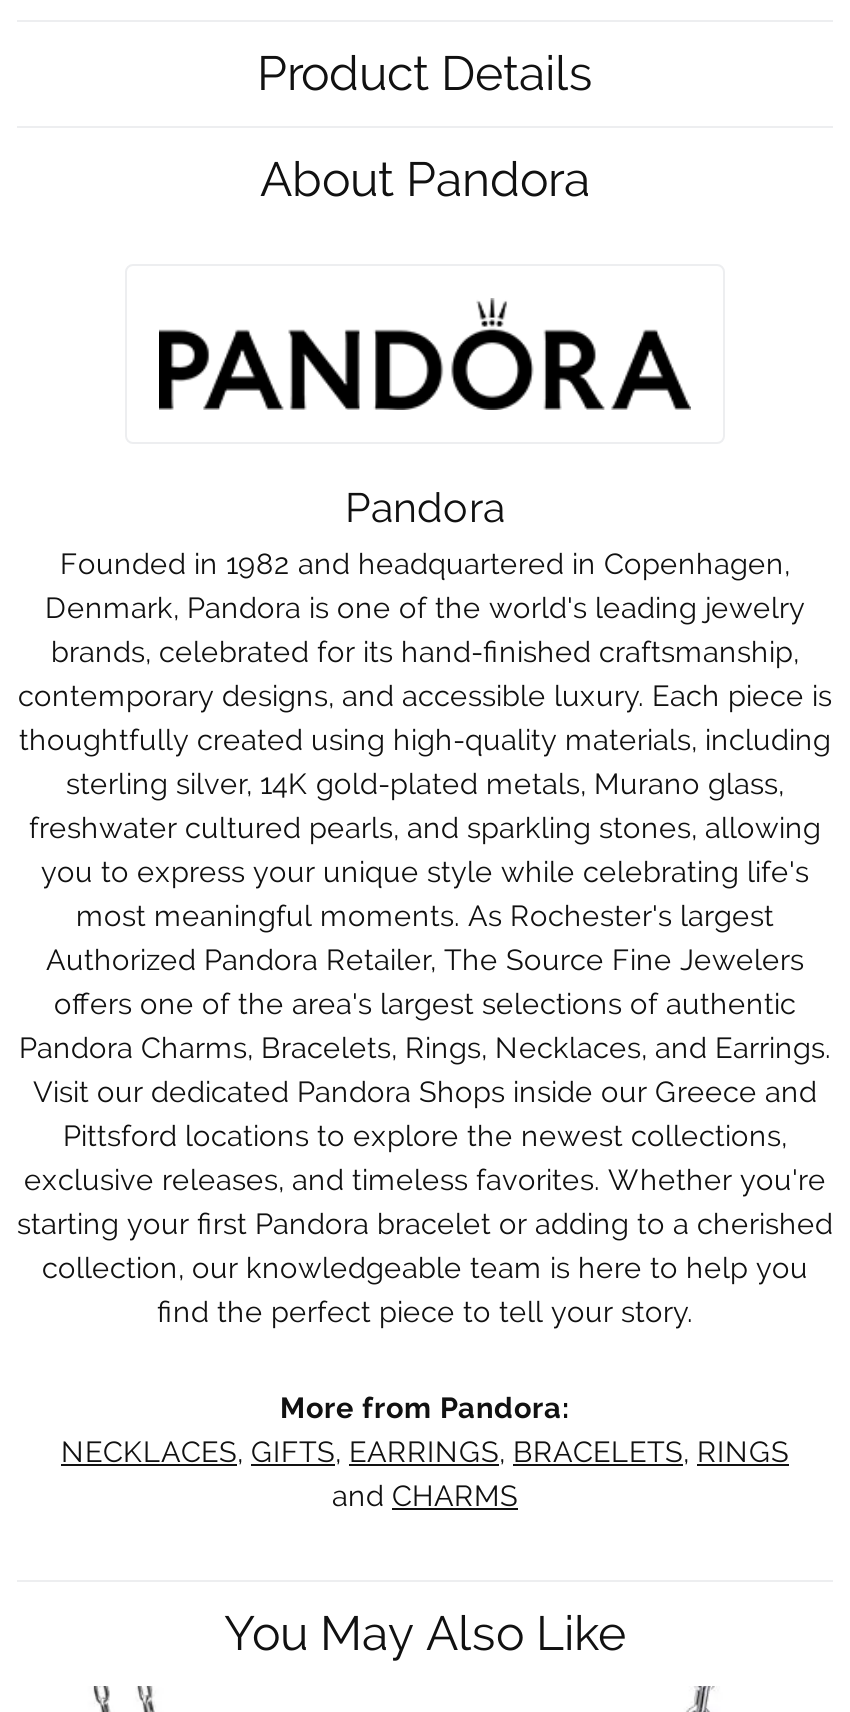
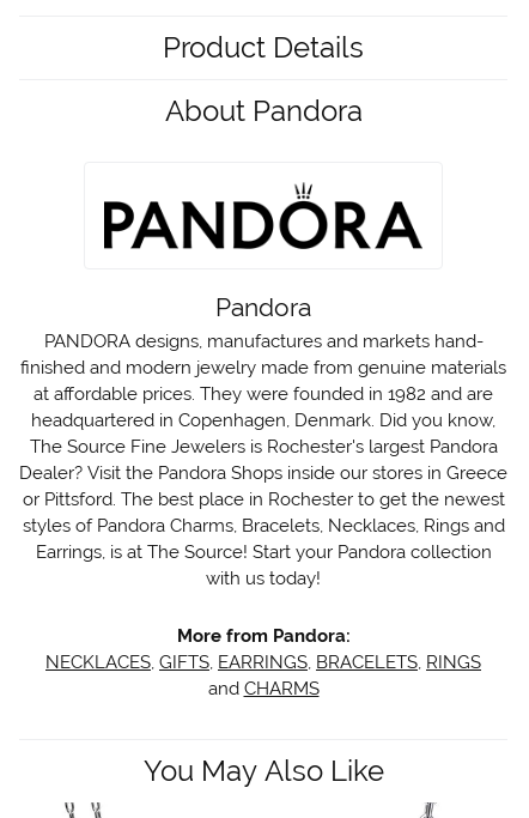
[17,545,833,1327] Founded in 1982 and headquartered in Copenhagen, | Denmark, Pandora is one of the world's leading jewelry | brands, celebrated for its hand-finished craftsmanship, | contemporary designs, and accessible luxury. Each piece is | thoughtfully created using high-quality materials, including | sterling silver, 14K gold-plated metals, Murano glass, | freshwater cultured pearls, and sparkling stones, allowing | you to express your unique style while celebrating life's | most meaningful moments. As Rochester's largest | Authorized Pandora Retailer, The Source Fine Jewelers | offers one of the area's largest selections of authentic | Pandora Charms, Bracelets, Rings, Necklaces, and Earrings. | Visit our dedicated Pandora Shops inside our Greece and | Pittsford locations to explore the newest collections, | exclusive releases, and timeless favorites. Whether you're | starting your first Pandora bracelet or adding to a cherished | collection, our knowledgeable team is here to help you | find the perfect piece to tell your story. -> [19,330,507,587] PANDORA designs, manufactures and markets hand- | finished and modern jewelry made from genuine materials | at affordable prices. They were founded in 1982 and are | headquartered in Copenhagen, Denmark. Did you know, | The Source Fine Jewelers is Rochester's largest Pandora | Dealer? Visit the Pandora Shops inside our stores in Greece | or Pittsford. The best place in Rochester to get the newest | styles of Pandora Charms, Bracelets, Necklaces, Rings and | Earrings, is at The Source! Start your Pandora collection | with us today!

